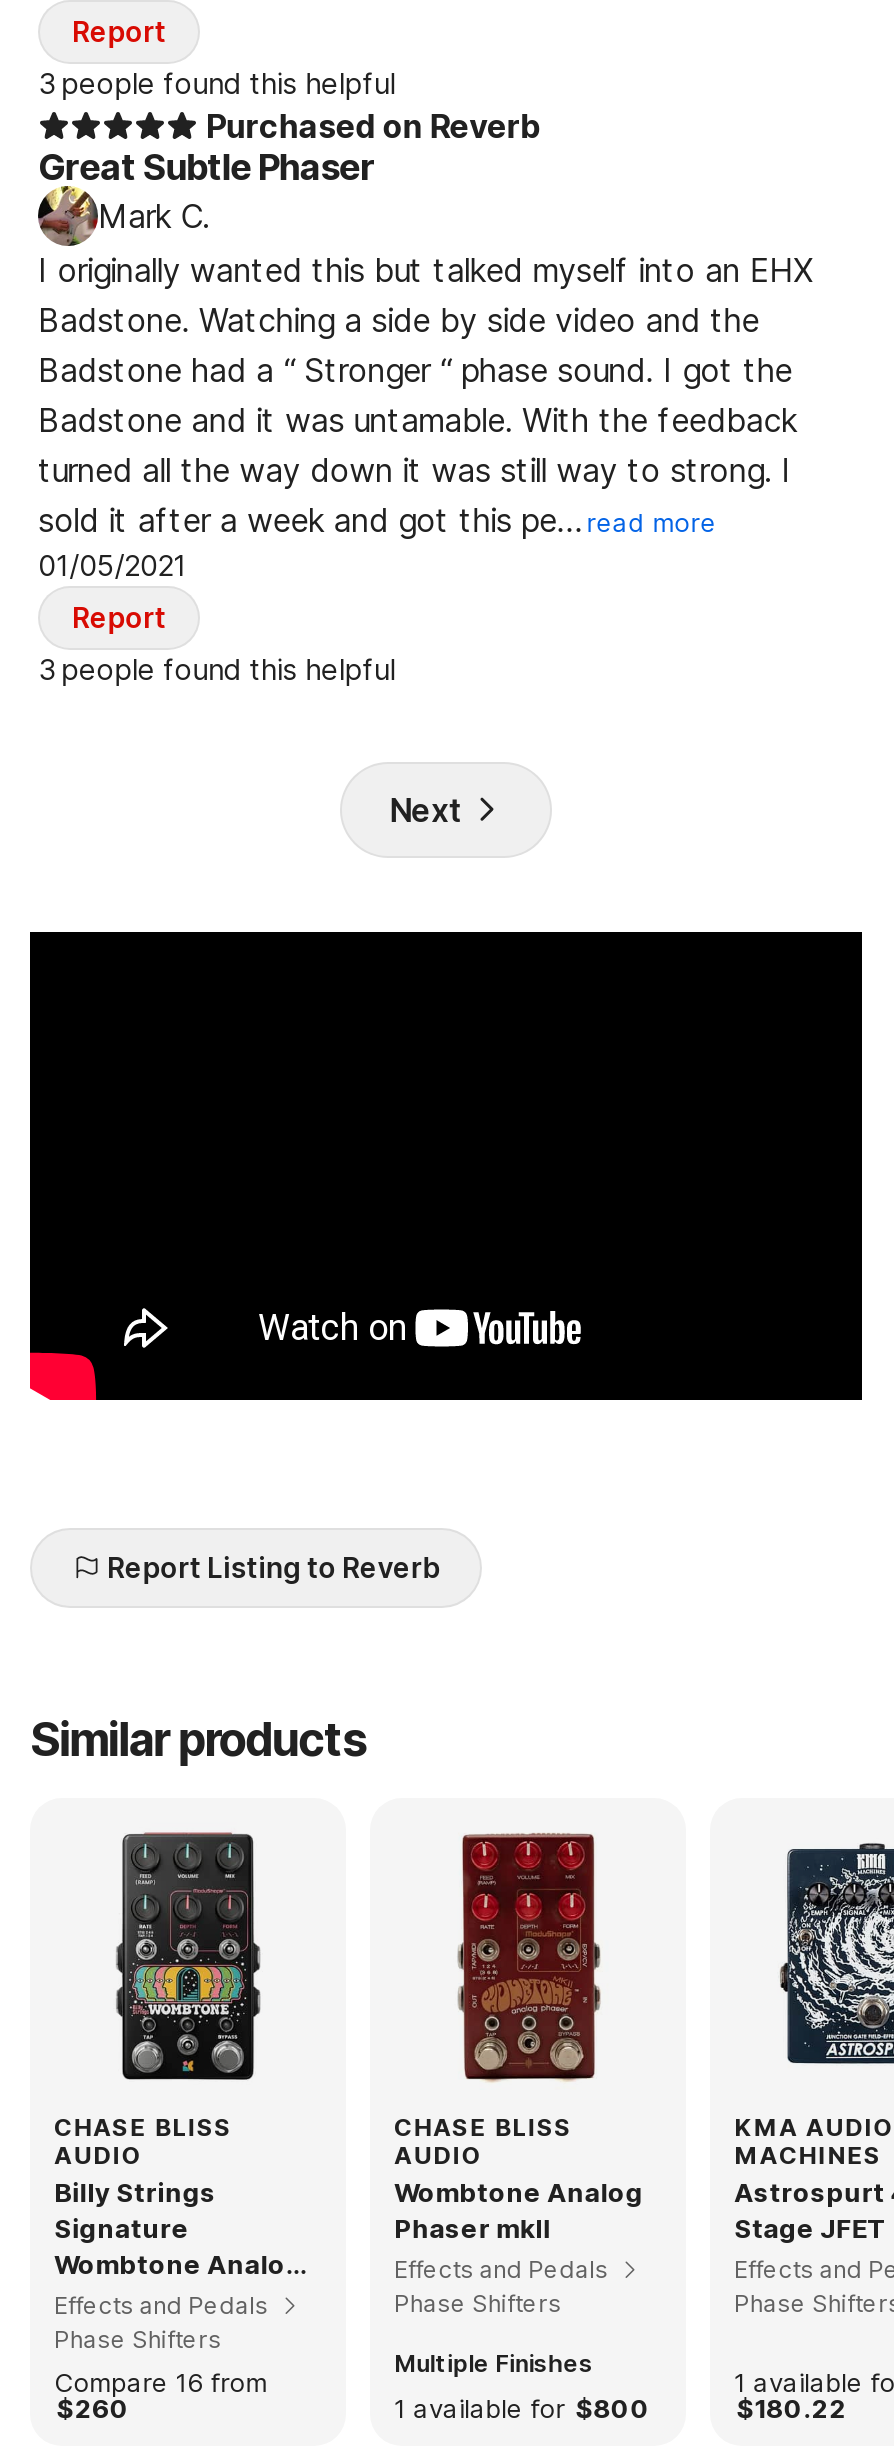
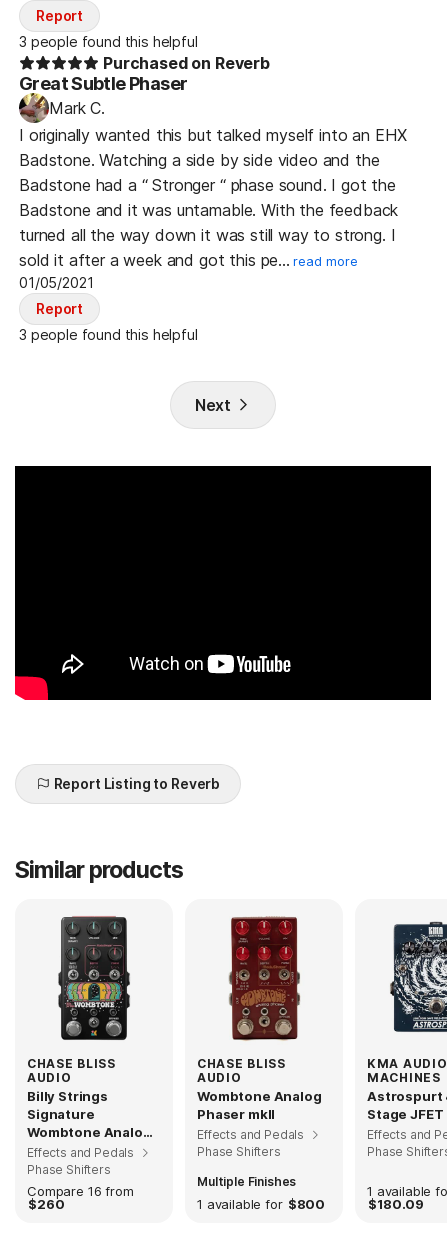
[737,2392,846,2424] $180.22 -> [368,1196,424,1212] $180.09

